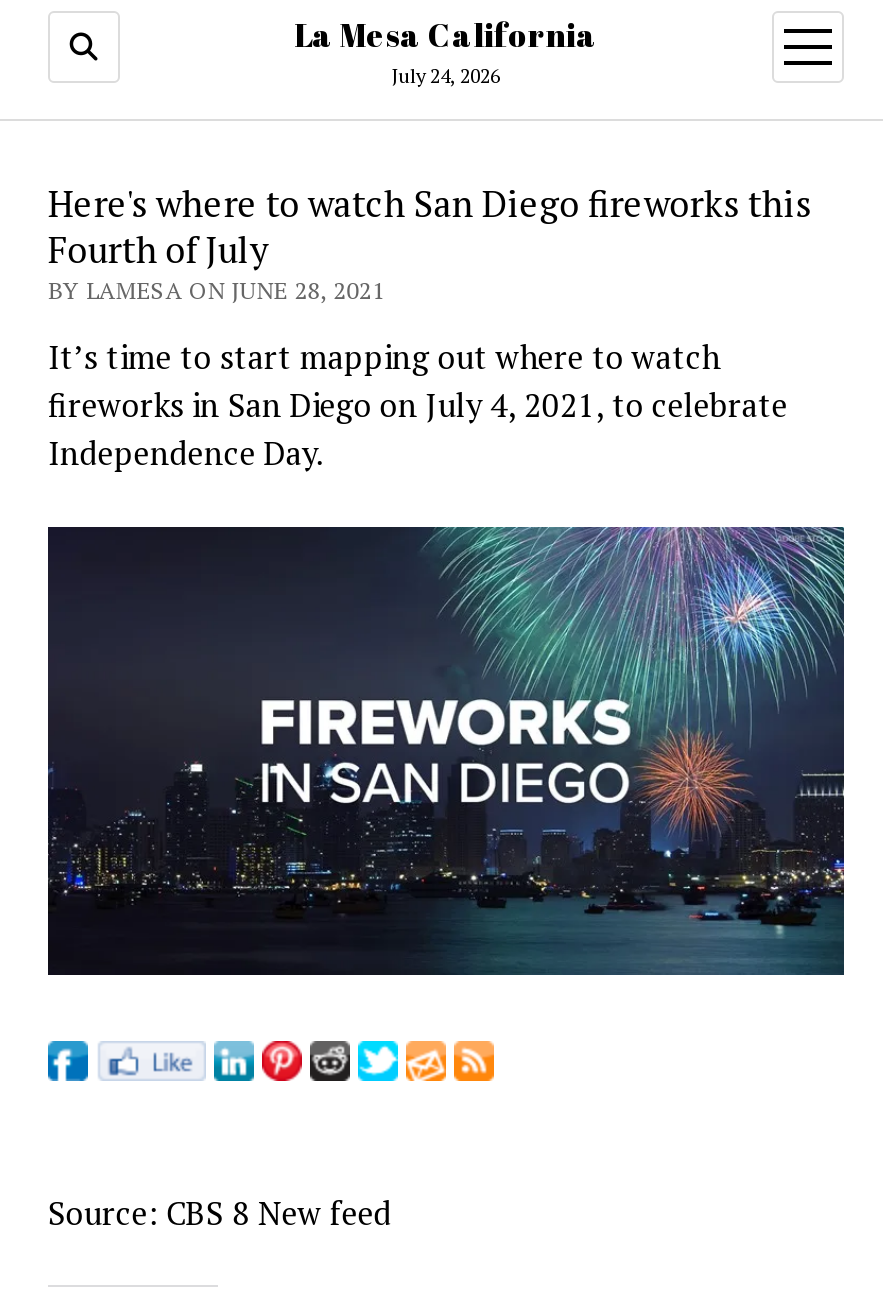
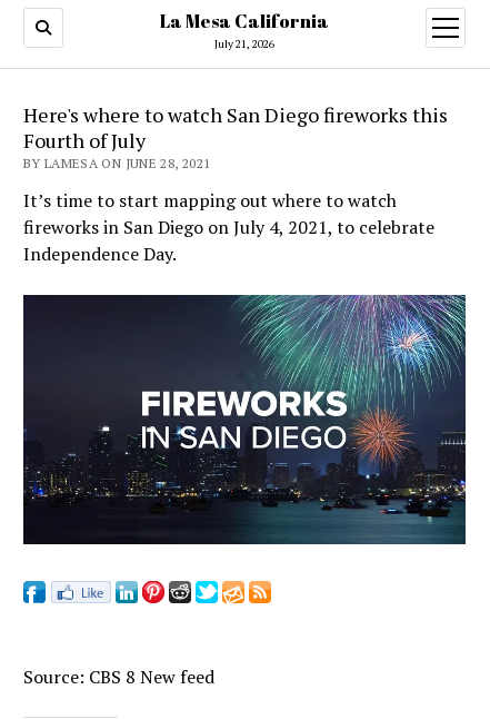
[392,63,500,89] July 24, 2026 -> [214,37,274,51] July 21, 2026

